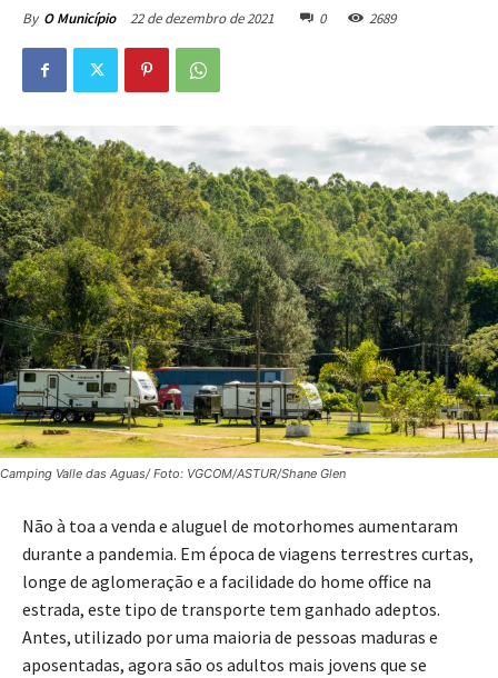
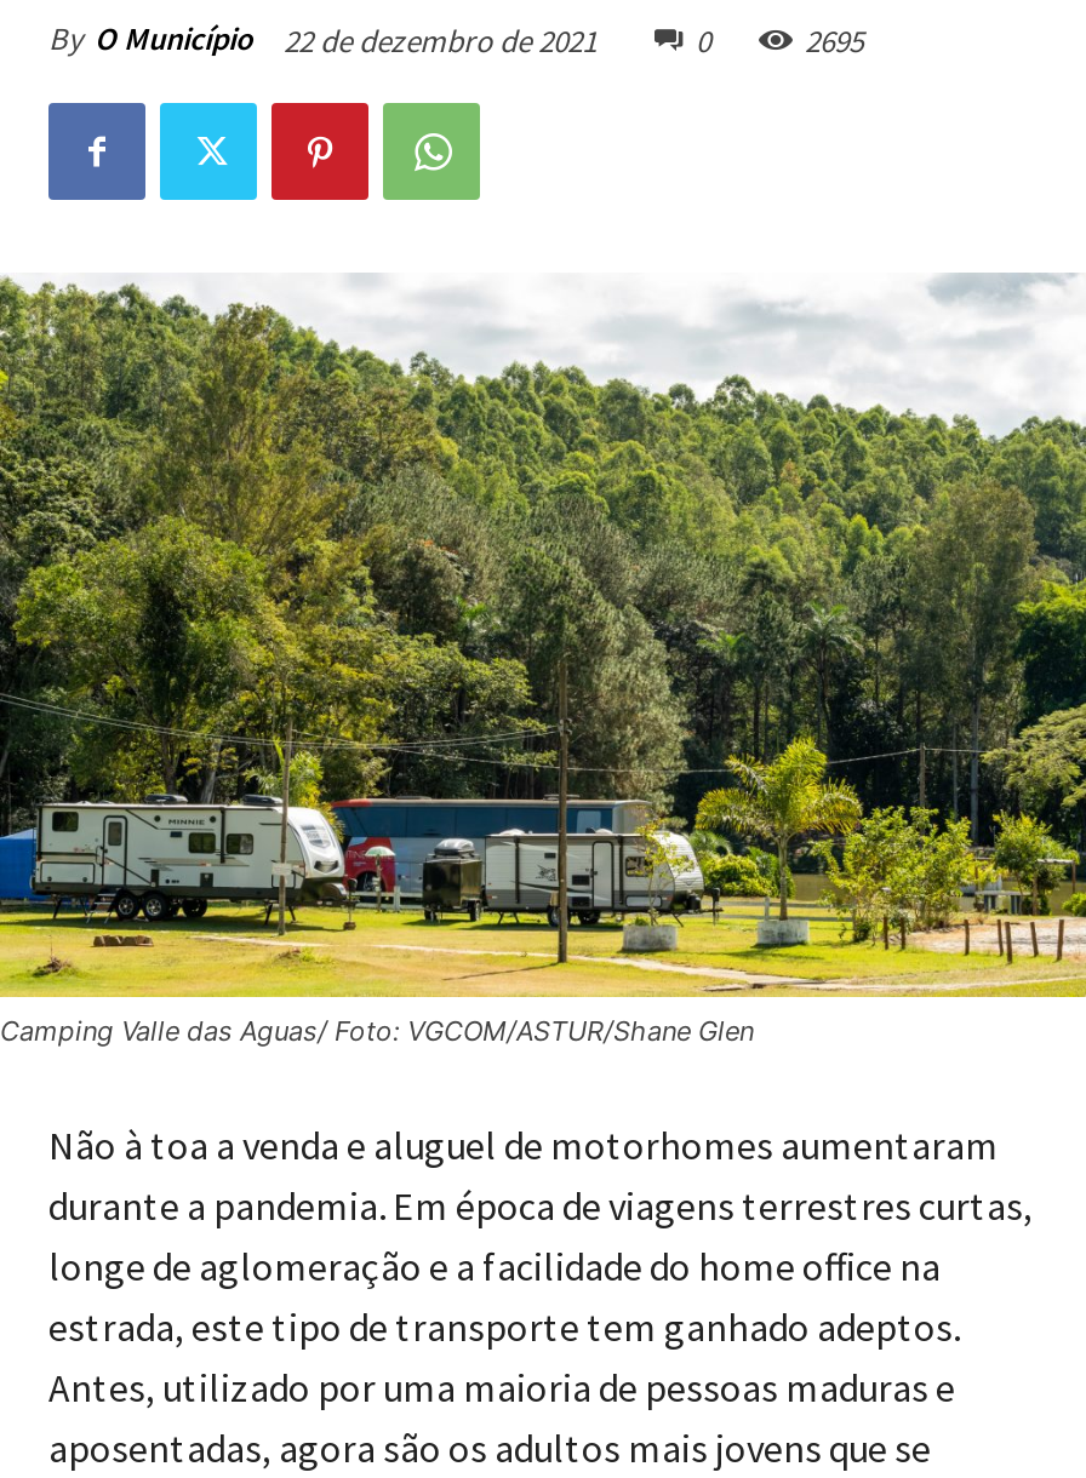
[369,9,396,28] 2689 -> [805,19,863,60] 2695

